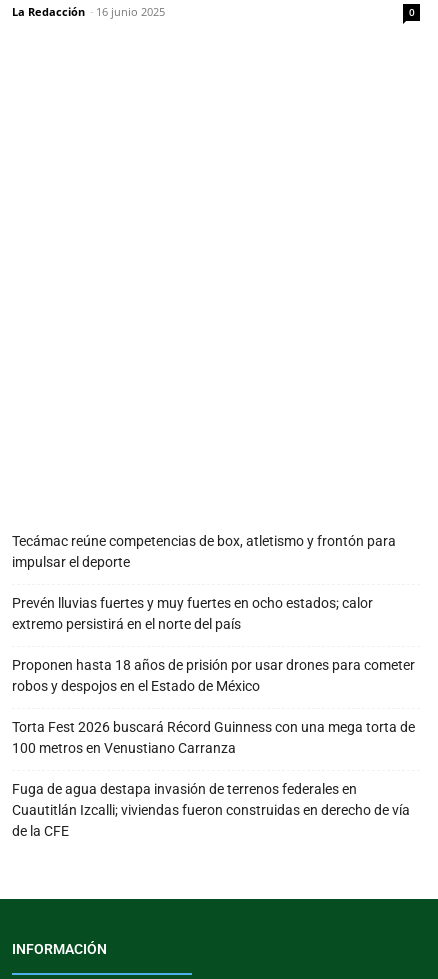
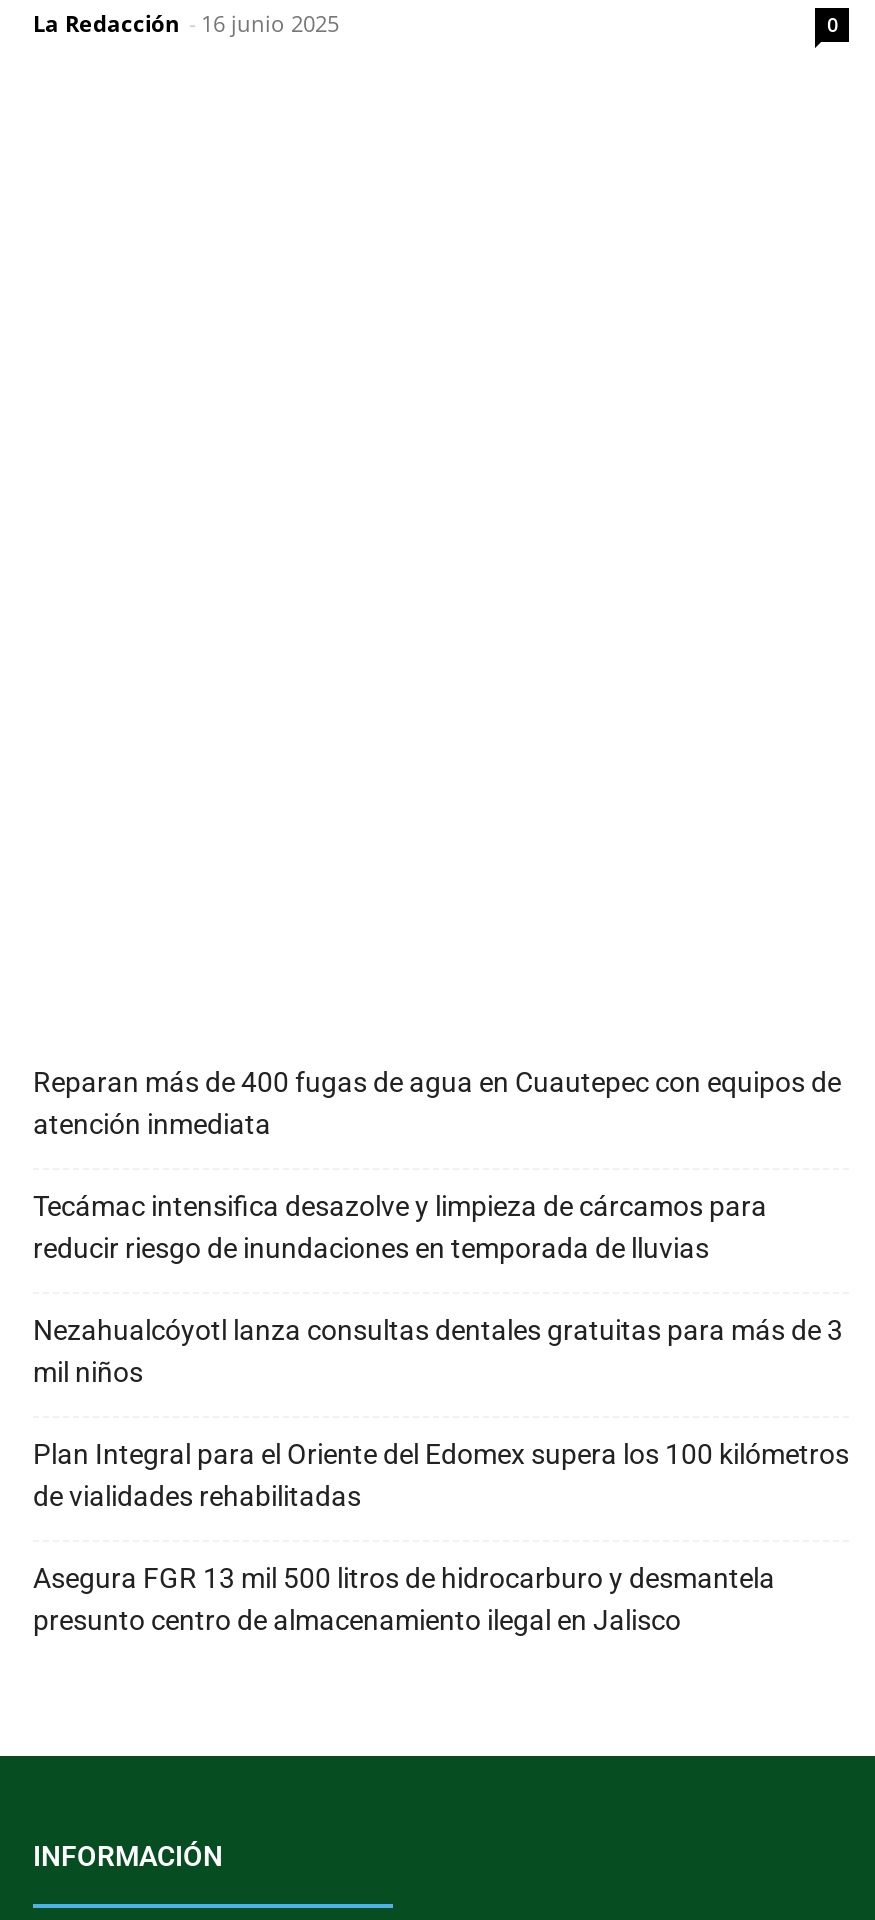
[12,533,396,570] Tecámac reúne competencias de box, atletismo y frontón para | impulsar el deporte -> [33,1066,841,1140] Reparan más de 400 fugas de agua en Cuautepec con equipos de | atención inmediata
[12,595,373,632] Prevén lluvias fuertes y muy fuertes en ocho estados; calor | extremo persistirá en el norte del país -> [33,1190,767,1264] Tecámac intensifica desazolve y limpieza de cárcamos para | reducir riesgo de inundaciones en temporada de lluvias
[12,657,415,694] Proponen hasta 18 años de prisión por usar drones para cometer | robos y despojos en el Estado de México -> [33,1314,843,1388] Nezahualcóyotl lanza consultas dentales gratuitas para más de 3 | mil niños
[12,719,415,756] Torta Fest 2026 buscará Récord Guinness con una mega torta de | 100 metros en Venustiano Carranza -> [33,1438,849,1512] Plan Integral para el Oriente del Edomex supera los 100 kilómetros | de vialidades rehabilitadas
[12,781,410,839] Fuga de agua destapa invasión de terrenos federales en | Cuautitlán Izcalli; viviendas fueron construidas en derecho de vía | de la CFE -> [33,1562,775,1636] Asegura FGR 13 mil 500 litros de hidrocarburo y desmantela | presunto centro de almacenamiento ilegal en Jalisco

